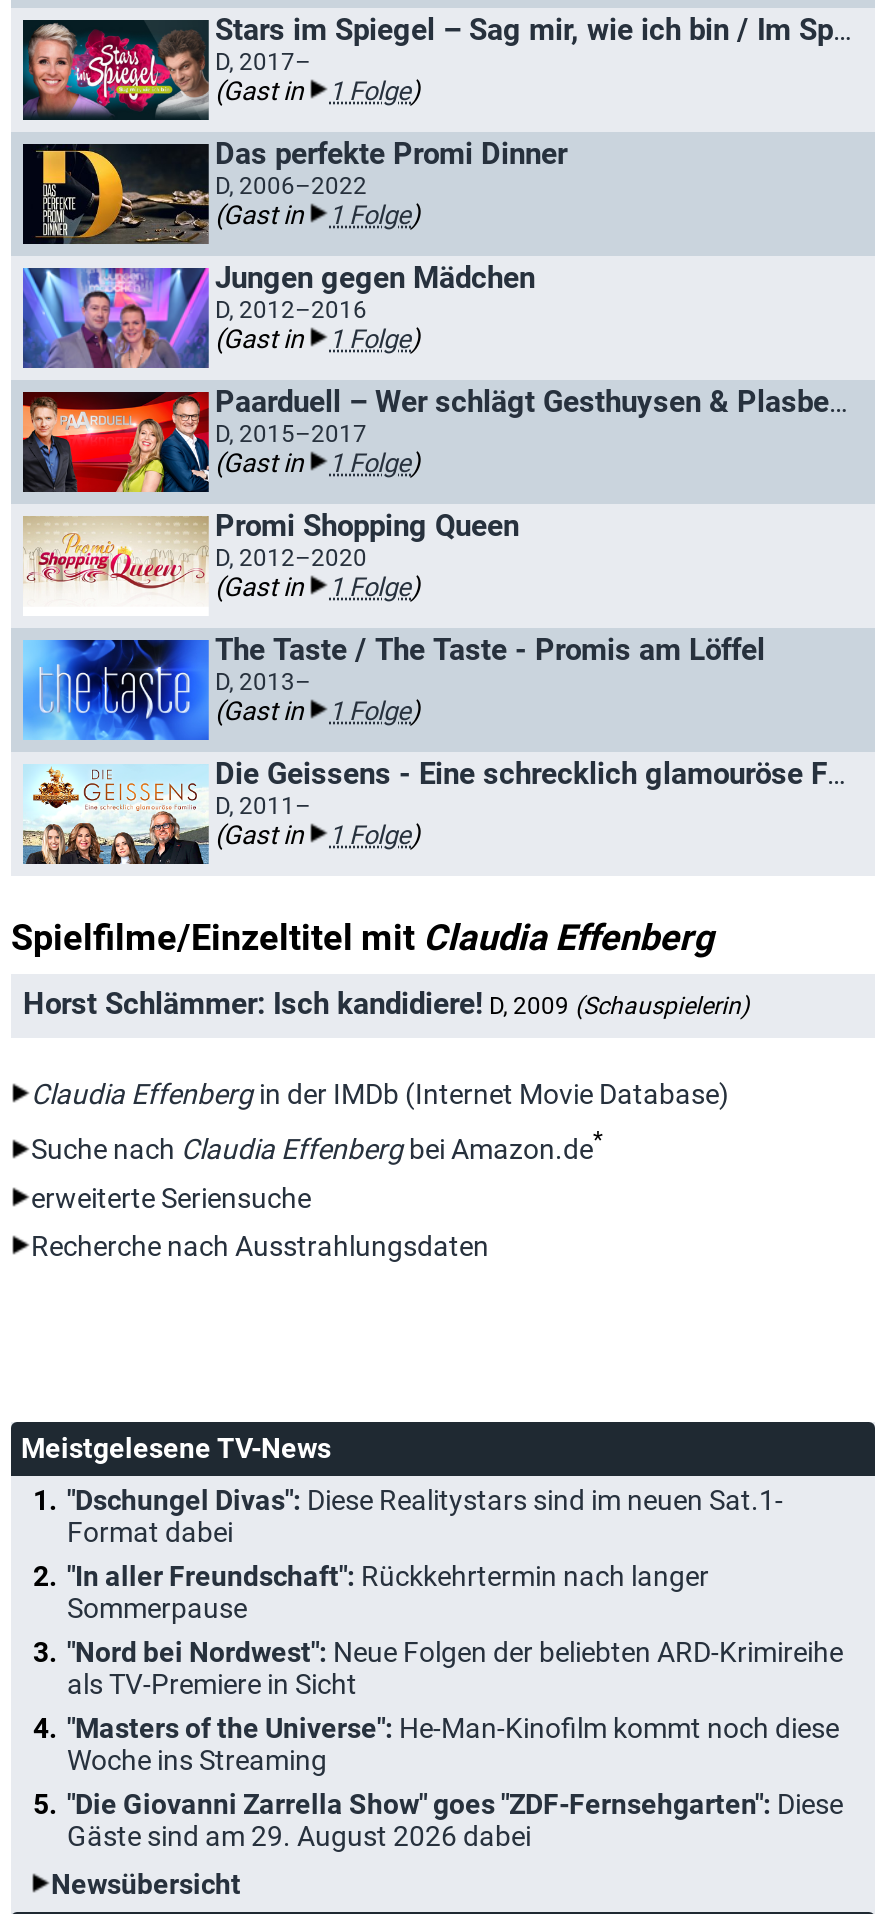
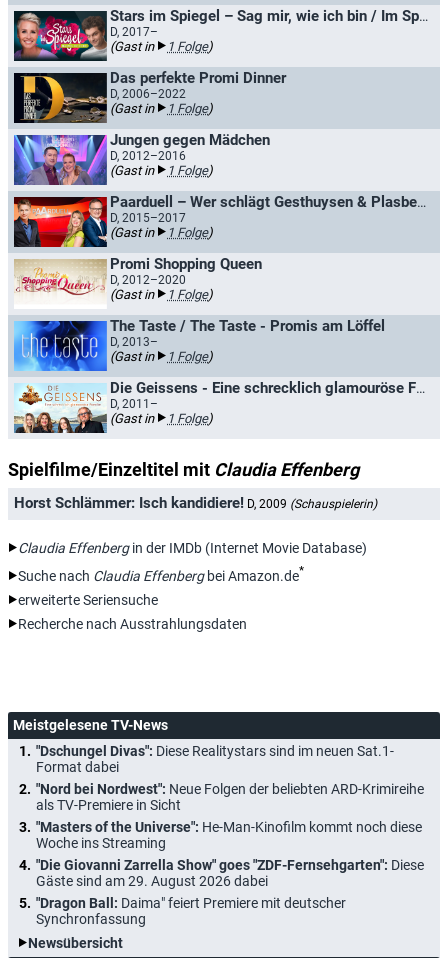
[67,1559,709,1623] "In aller Freundschaft": Rückkehrtermin nach langer | Sommerpause -> none
moved [67,1635,843,1851] -> [36,781,424,889]: "Nord bei Nordwest": Neue Folgen der beliebten ARD-Krimireihe | als TV-Premiere in Sicht | "Masters of the Universe": He-Man-Kinofilm kommt noch diese | Woche ins Streaming | "Die Giovanni Zarrella Show" goes "ZDF-Fernsehgarten": Diese | Gäste sind am 29. August 2026 dabei
none -> [36,895,346,927] "Dragon Ball: Daima" feiert Premiere mit deutscher | Synchronfassung

